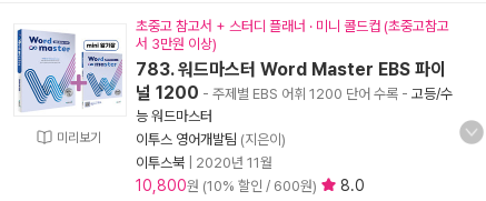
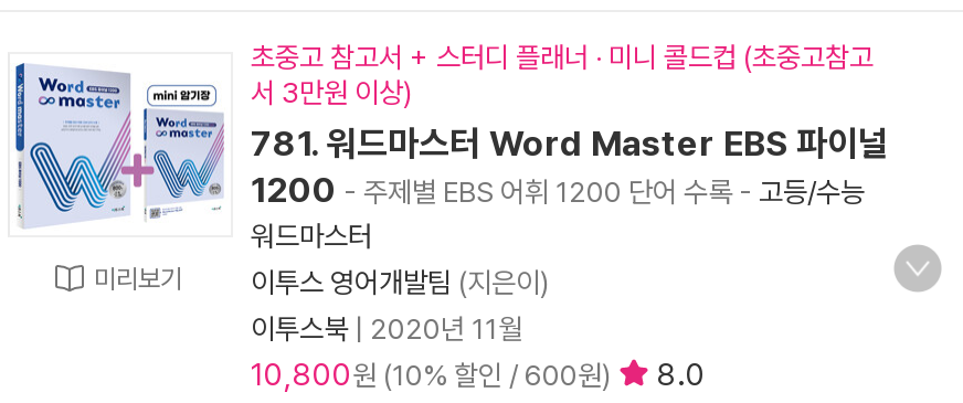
[136,59,453,124] 783. 워드마스터 Word Master EBS 파이 | 널 1200 - 주제별 EBS 어휘 1200 단어 수록 - 고등/수 | 능 워드마스터 -> [251,123,889,253] 781. 워드마스터 Word Master EBS 파이널 | 1200 - 주제별 EBS 어휘 1200 단어 수록 - 고등/수능 | 워드마스터

